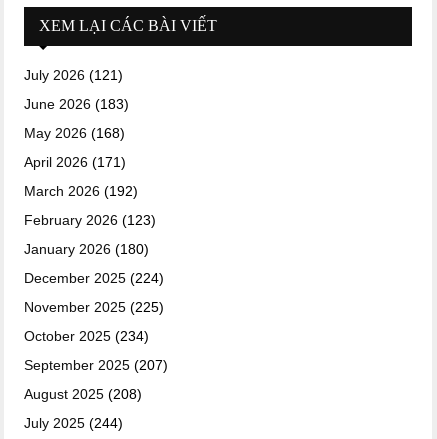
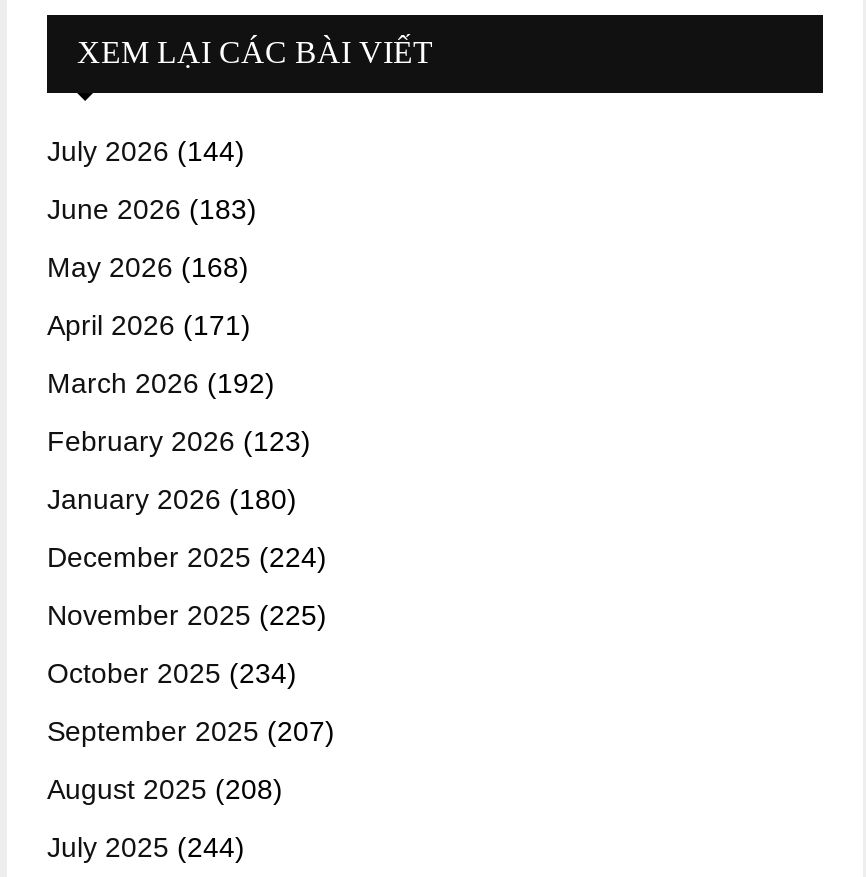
[24,67,123,83] July 2026 (121) -> [47,134,245,166] July 2026 (144)

